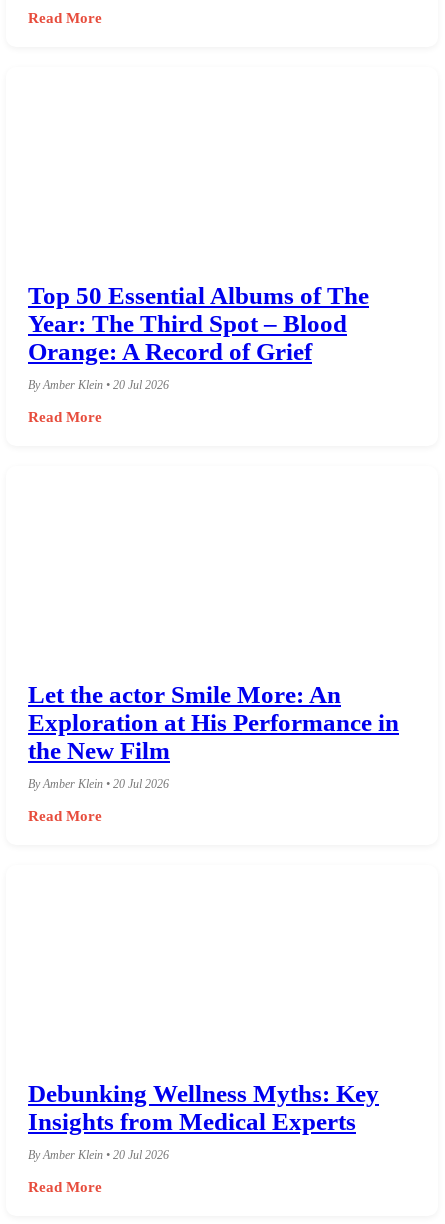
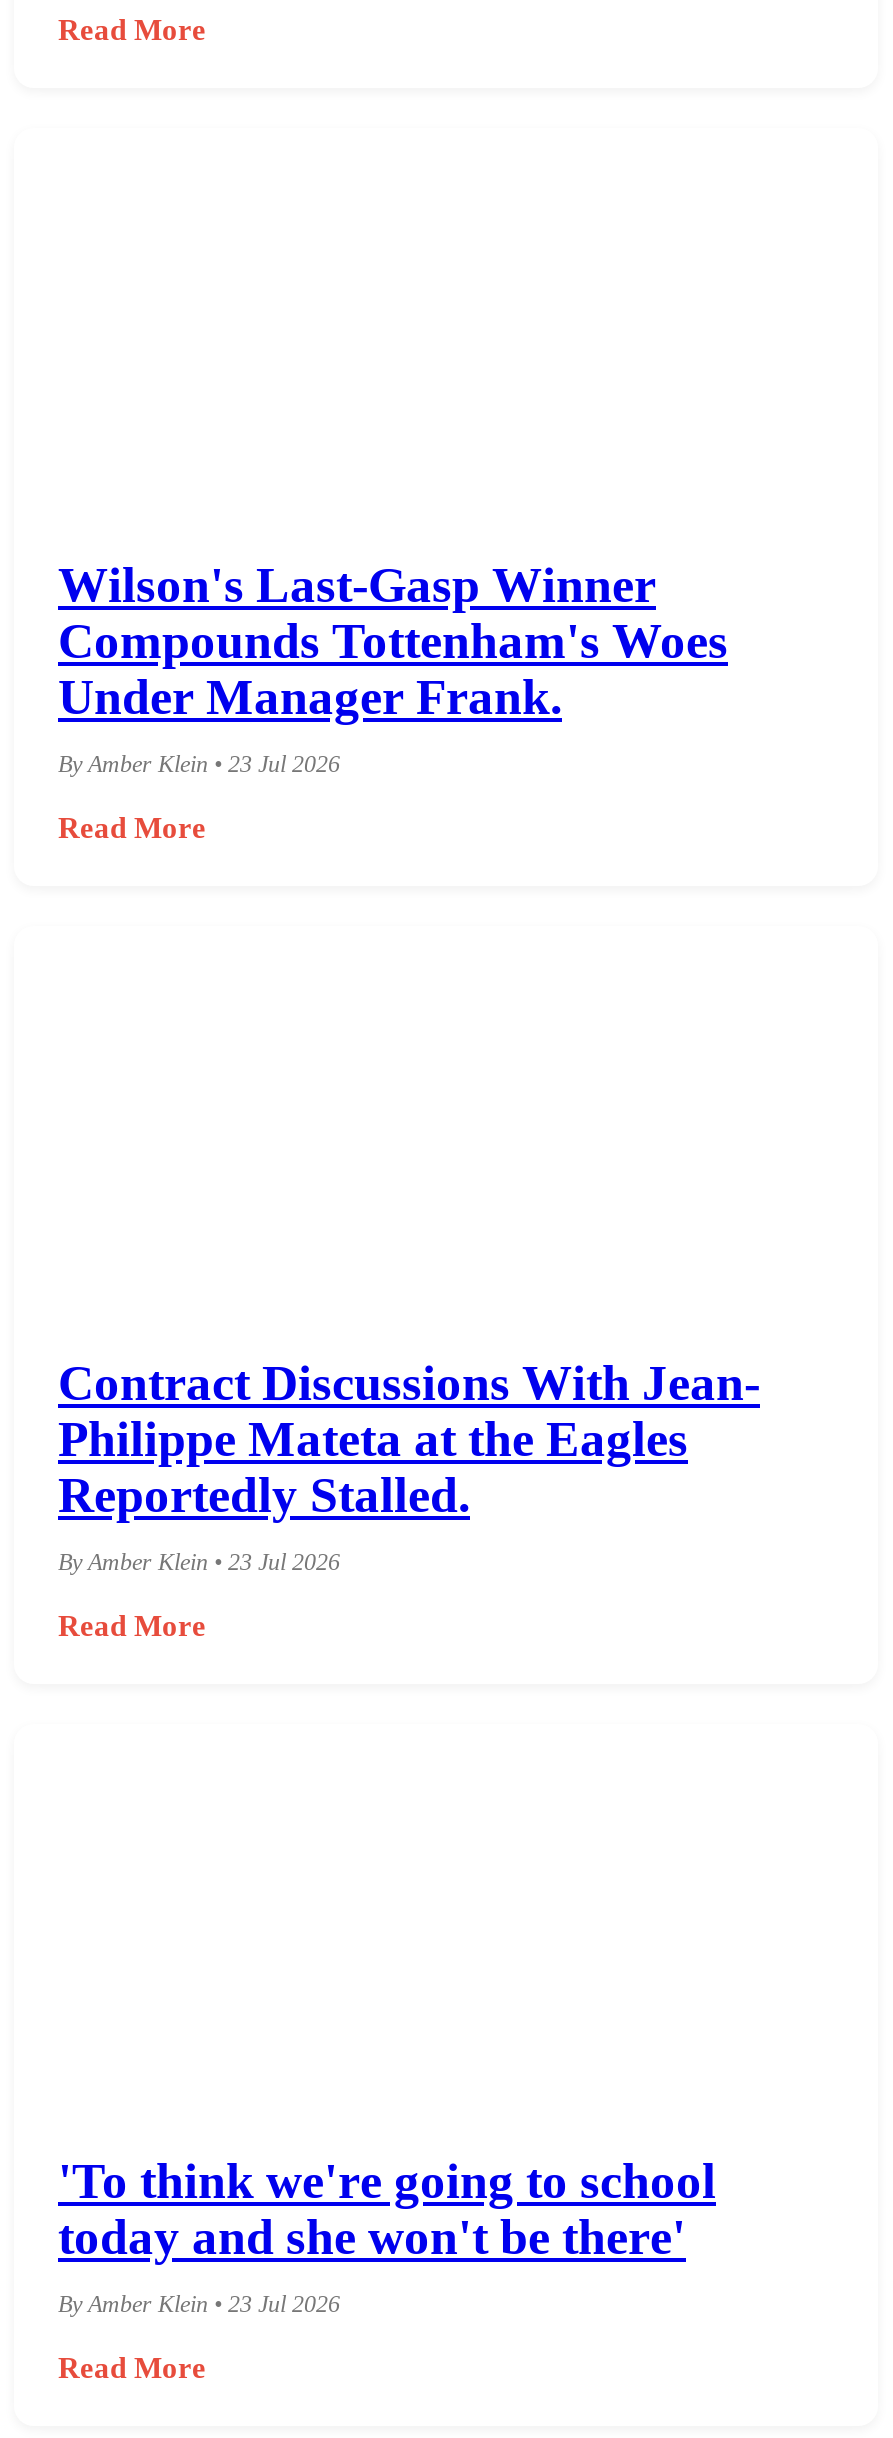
[28,282,369,365] Top 50 Essential Albums of The | Year: The Third Spot – Blood | Orange: A Record of Grief -> [58,558,728,724] Wilson's Last-Gasp Winner | Compounds Tottenham's Woes | Under Manager Frank.
[28,378,169,392] By Amber Klein • 20 Jul 2026 -> [58,750,340,778] By Amber Klein • 23 Jul 2026
[28,681,399,764] Let the actor Smile More: An | Exploration at His Performance in | the New Film -> [58,1356,760,1522] Contract Discussions With Jean- | Philippe Mateta at the Eagles | Reportedly Stalled.
[28,777,169,791] By Amber Klein • 20 Jul 2026 -> [58,1548,340,1576] By Amber Klein • 23 Jul 2026
[28,1080,379,1135] Debunking Wellness Myths: Key | Insights from Medical Experts -> [58,2154,716,2264] 'To think we're going to school | today and she won't be there'
[28,1148,169,1162] By Amber Klein • 20 Jul 2026 -> [58,2290,340,2318] By Amber Klein • 23 Jul 2026

